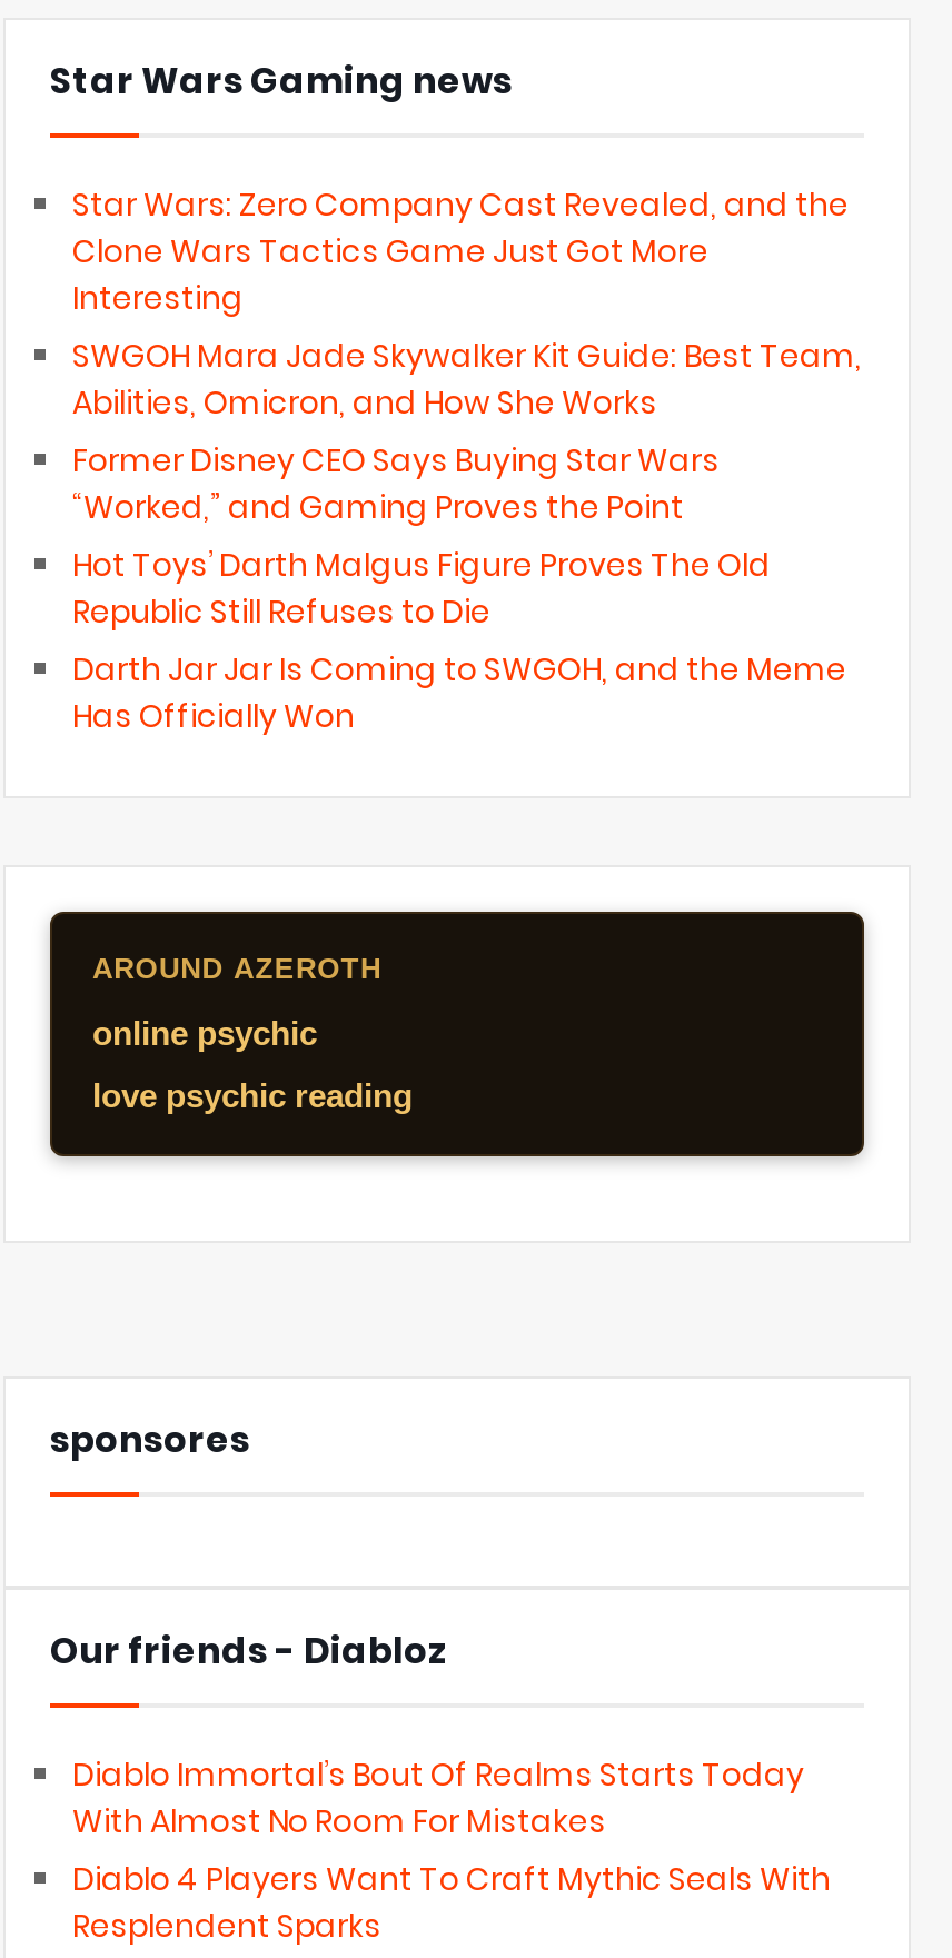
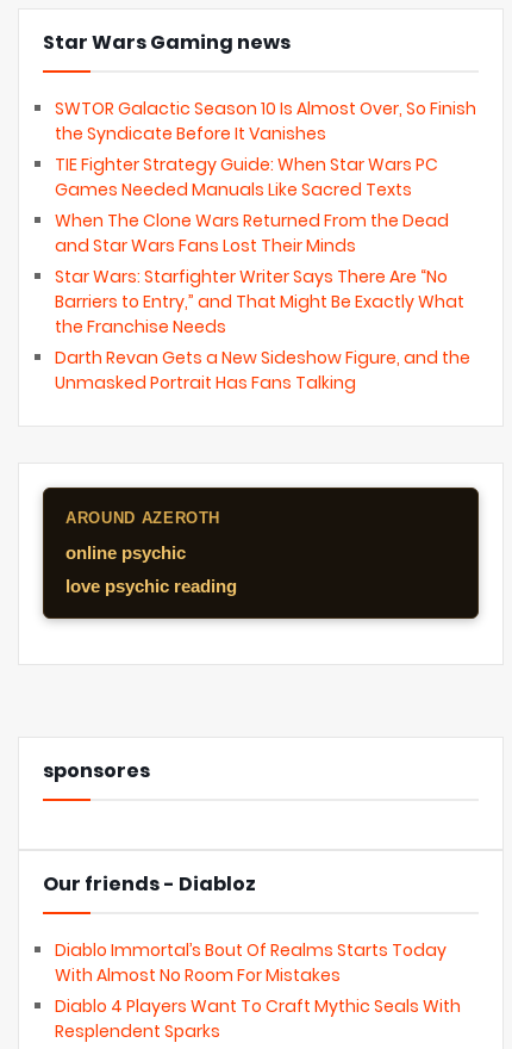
[72,182,862,738] Star Wars: Zero Company Cast Revealed, and the | Clone Wars Tactics Game Just Got More | Interesting | SWGOH Mara Jade Skywalker Kit Guide: Best Team, | Abilities, Omicron, and How She Works | Former Disney CEO Says Buying Star Wars | “Worked,” and Gaming Proves the Point | Hot Toys’ Darth Malgus Figure Proves The Old | Republic Still Refuses to Die | Darth Jar Jar Is Coming to SWGOH, and the Meme | Has Officially Won -> [55,97,476,395] SWTOR Galactic Season 10 Is Almost Over, So Finish | the Syndicate Before It Vanishes | TIE Fighter Strategy Guide: When Star Wars PC | Games Needed Manuals Like Sacred Texts | When The Clone Wars Returned From the Dead | and Star Wars Fans Lost Their Minds | Star Wars: Starfighter Writer Says There Are “No | Barriers to Entry,” and That Might Be Exactly What | the Franchise Needs | Darth Revan Gets a New Sideshow Figure, and the | Unmasked Portrait Has Fans Talking

